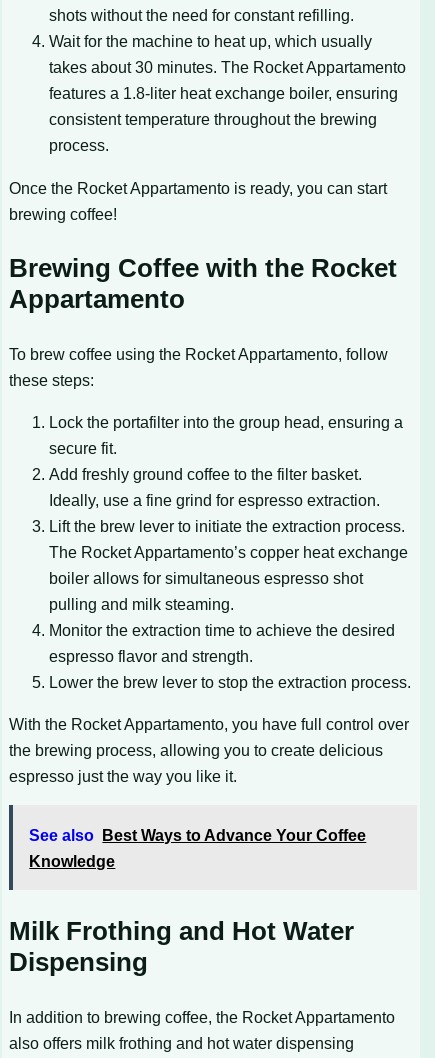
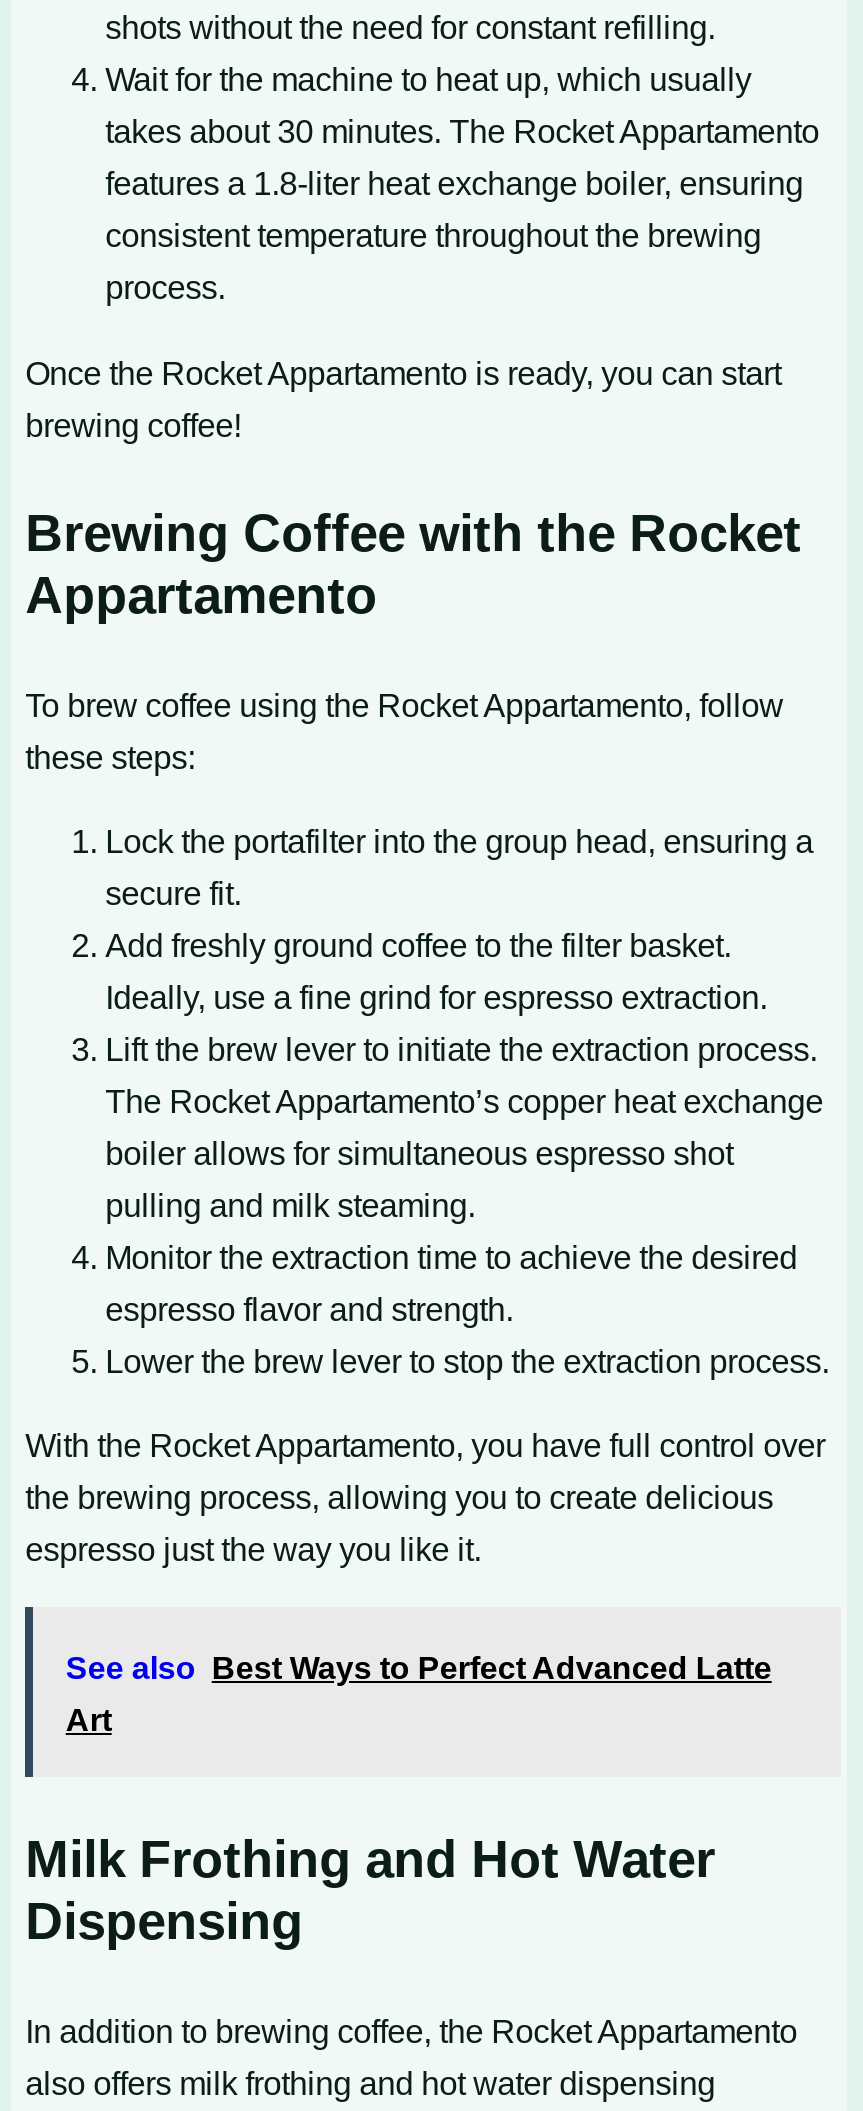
[29,827,366,844] See also Best Ways to Advance Your Coffee -> [66,1650,772,1684] See also Best Ways to Perfect Advanced Latte
[29,853,115,870] Knowledge -> [66,1702,112,1736] Art

